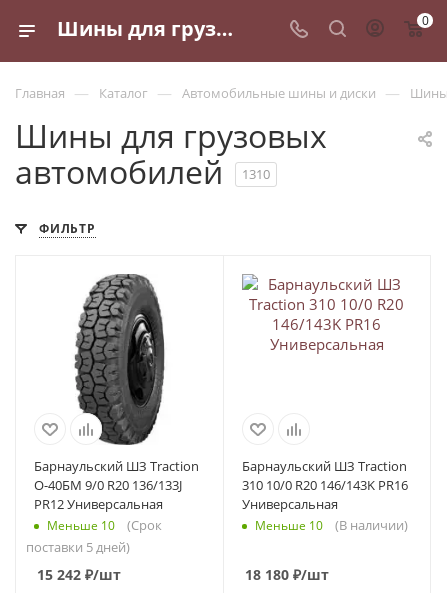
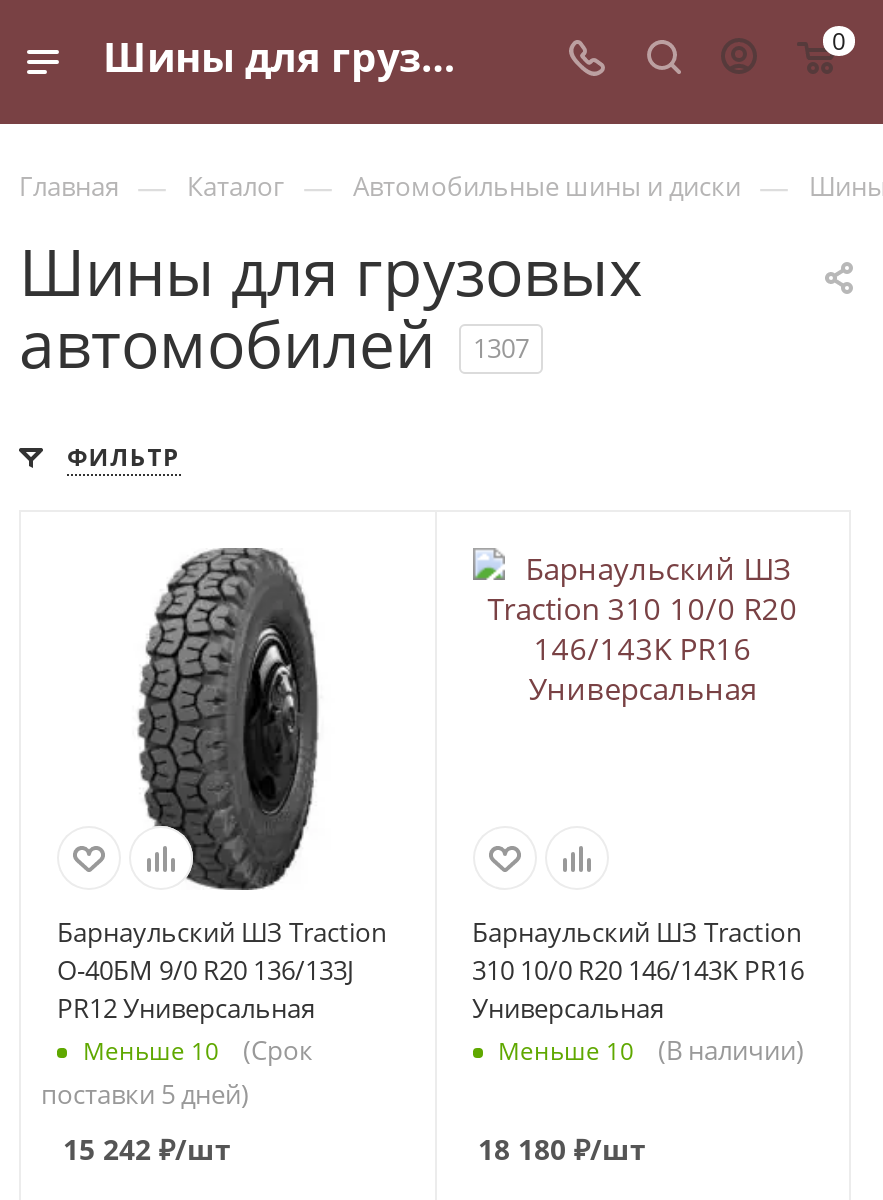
[15,150,270,193] автомобилей 1310 -> [19,300,529,386] автомобилей 1307

